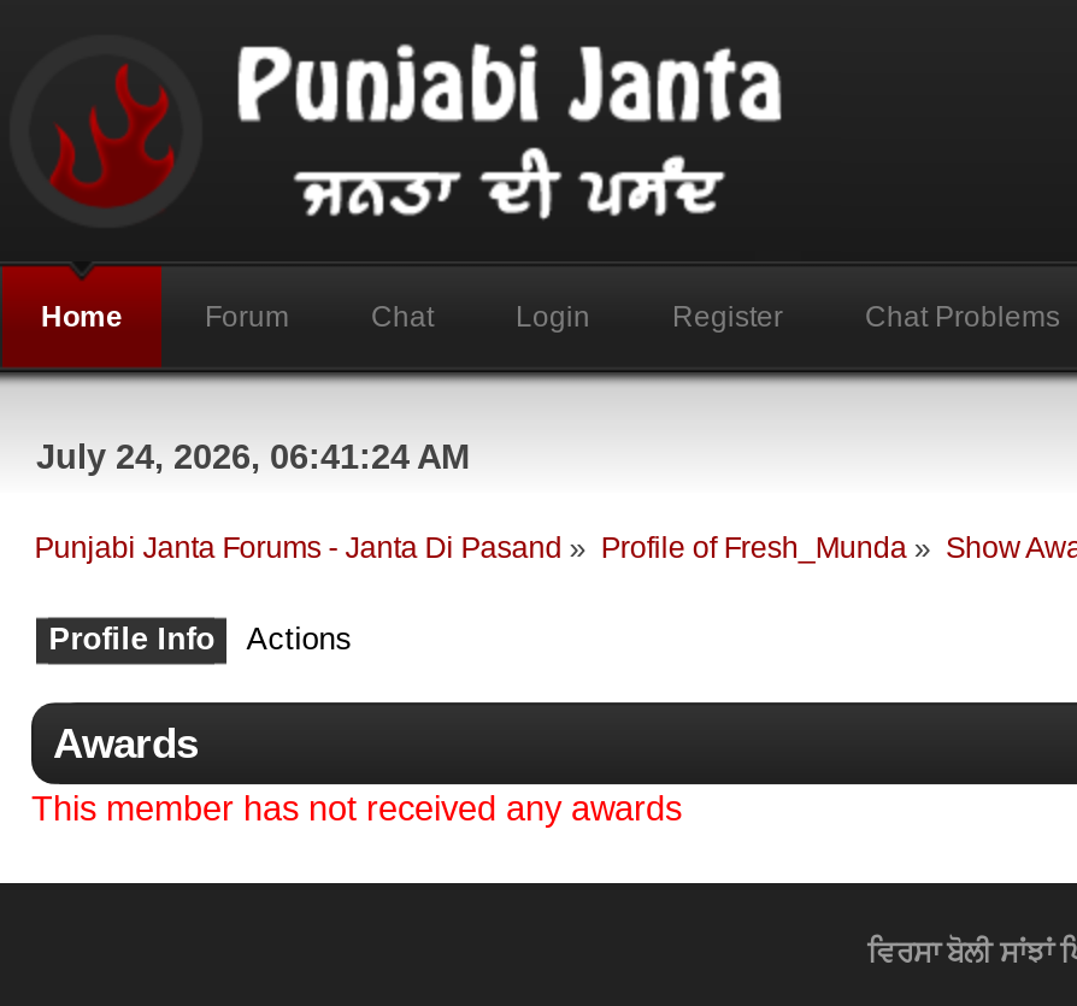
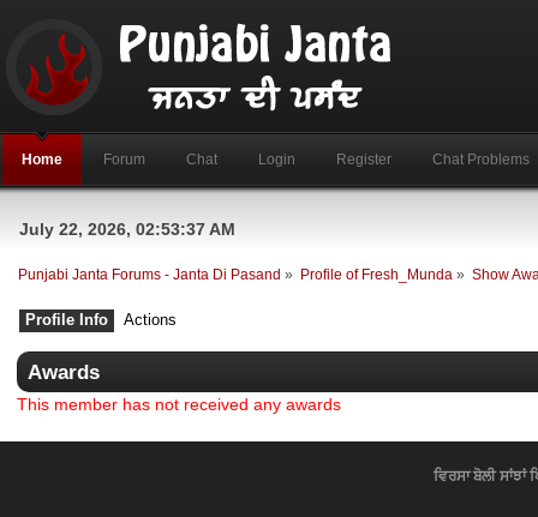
[36,437,470,476] July 24, 2026, 06:41:24 AM -> [19,220,235,239] July 22, 2026, 02:53:37 AM

